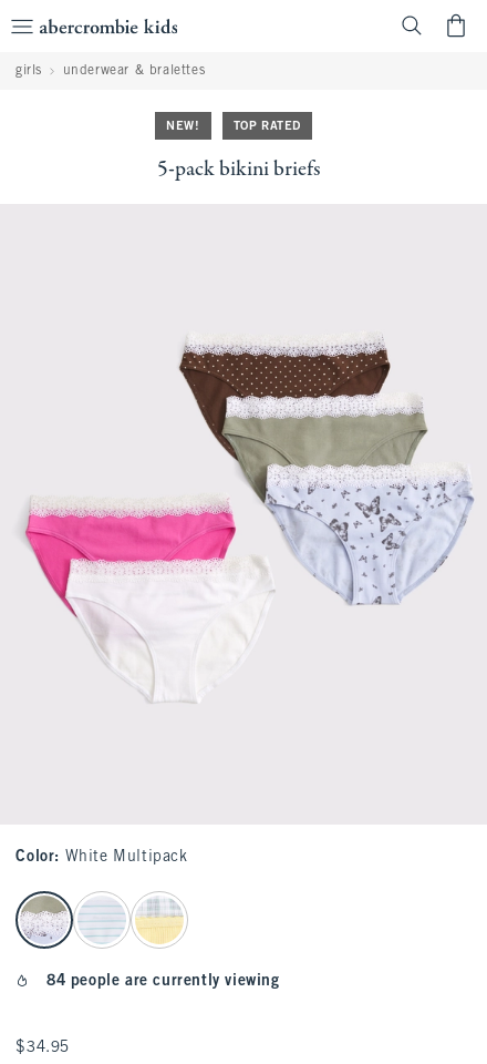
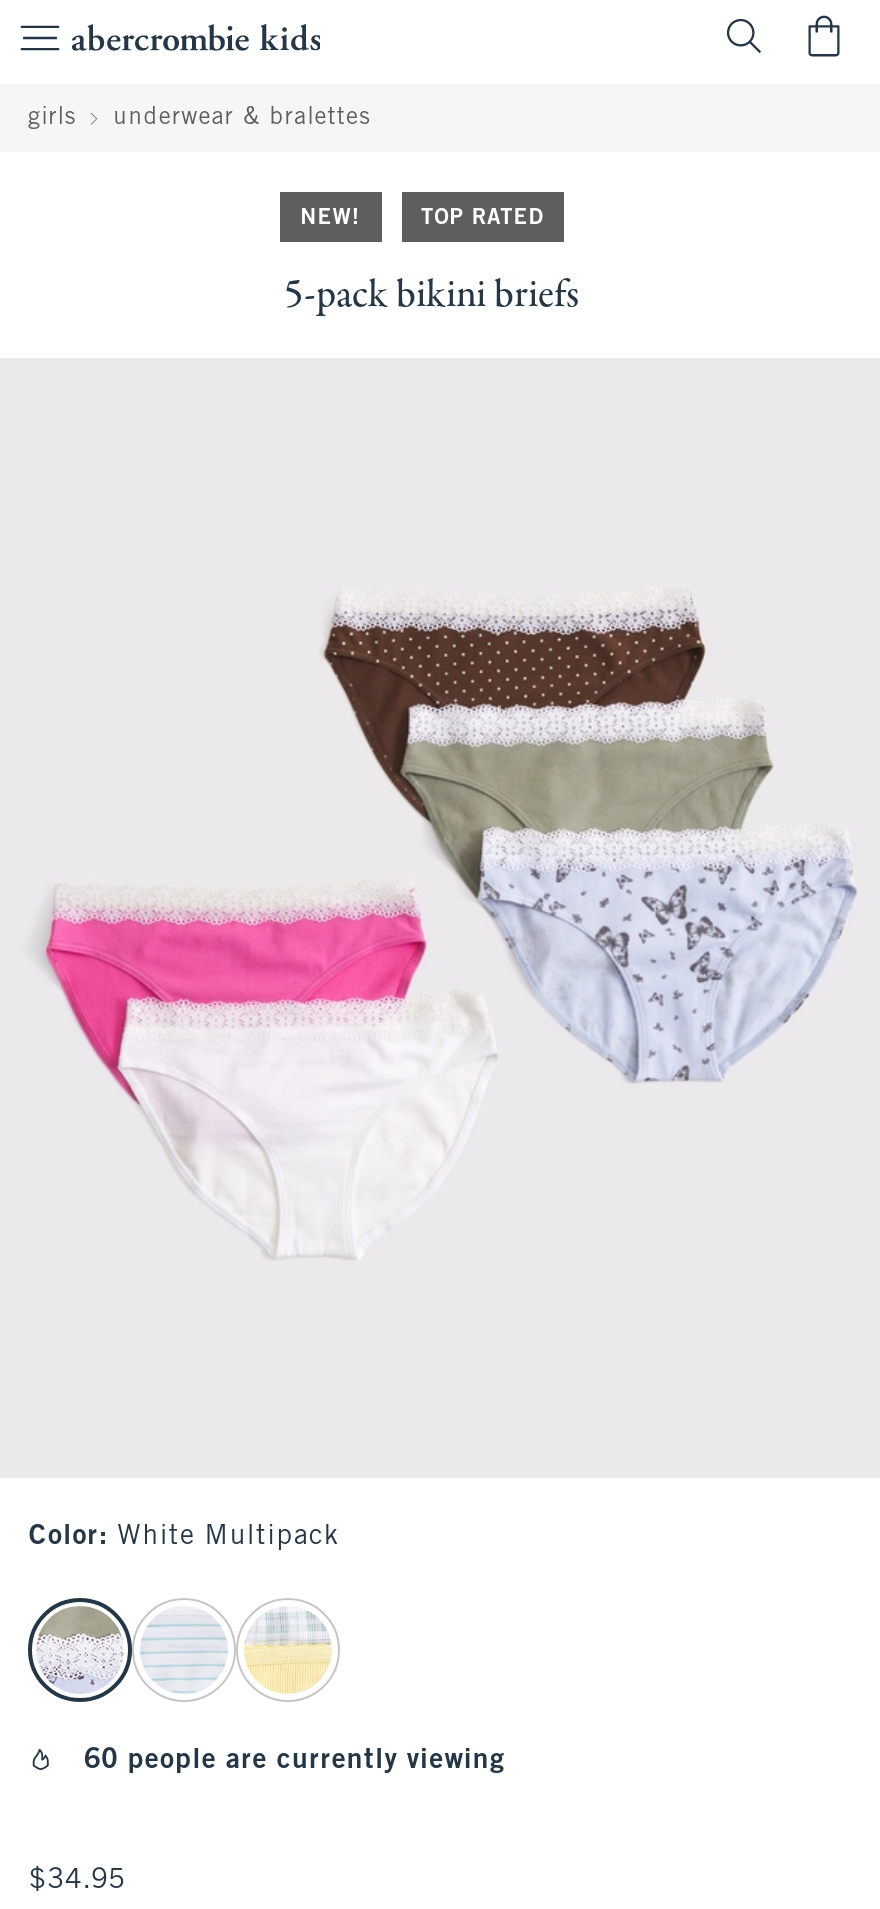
[46,974,280,989] 84 people are currently viewing -> [84,1748,505,1774] 60 people are currently viewing

